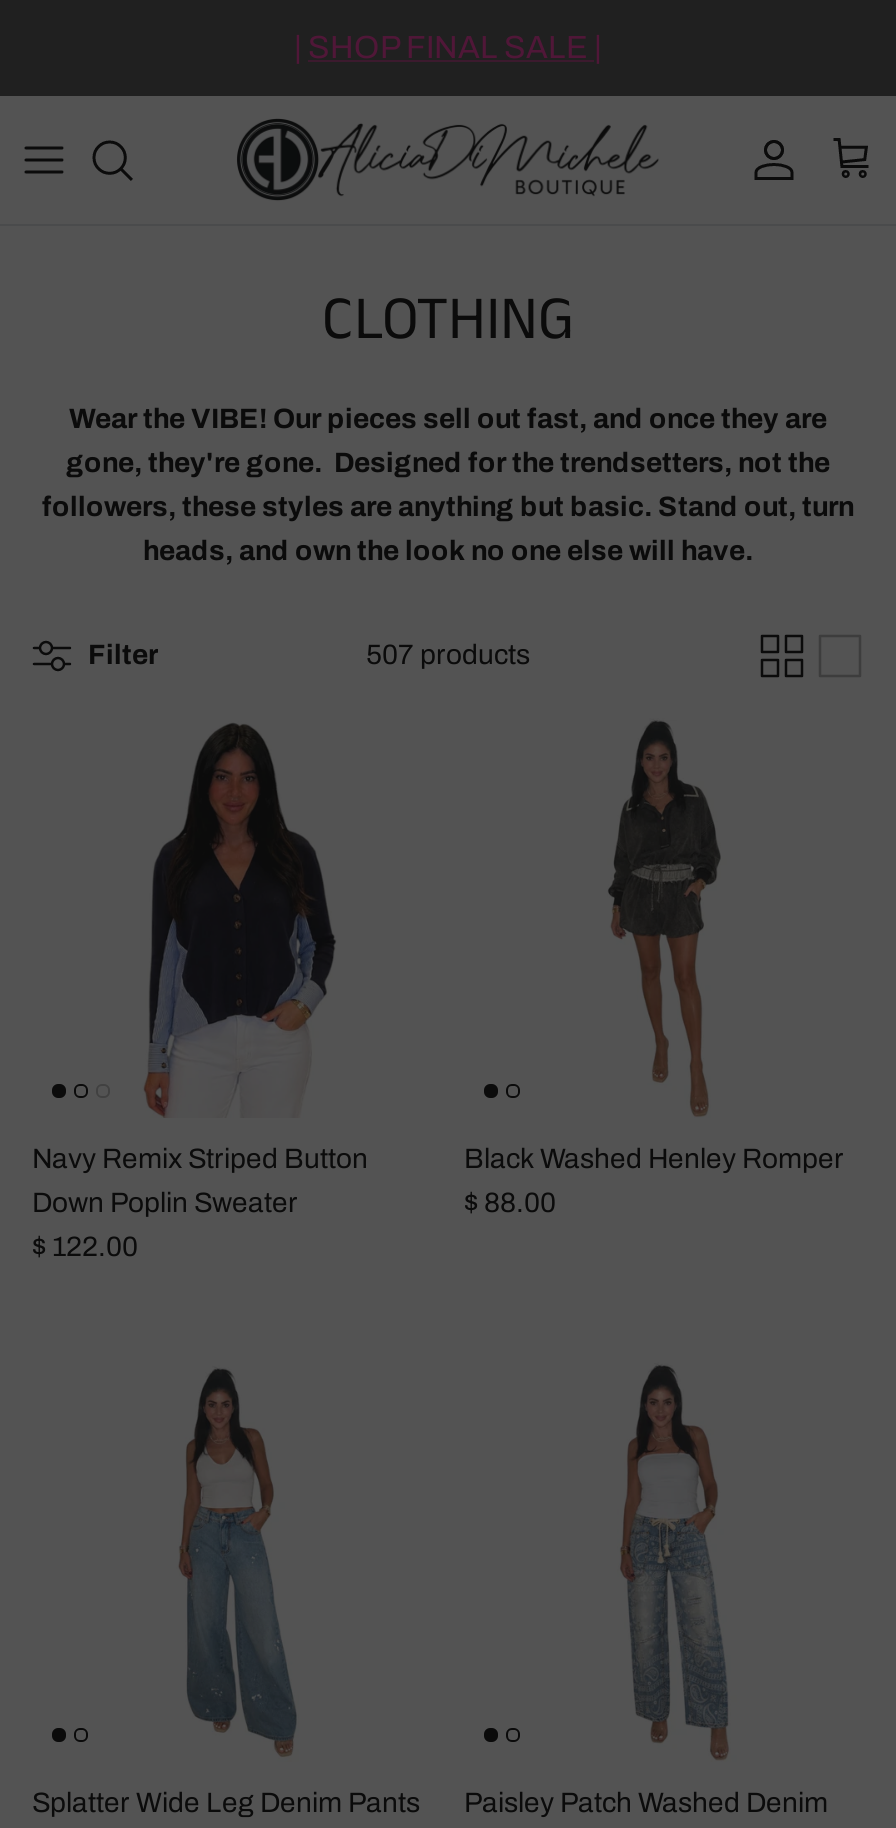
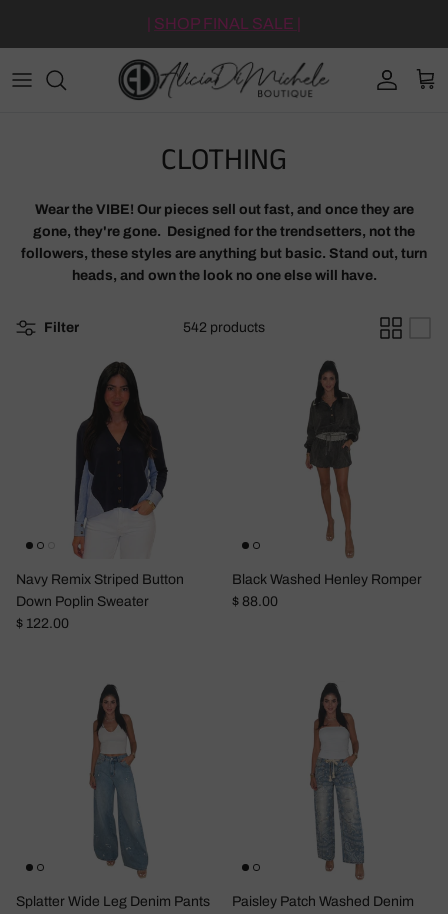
[366,640,530,670] 507 products -> [183,320,265,335] 542 products

